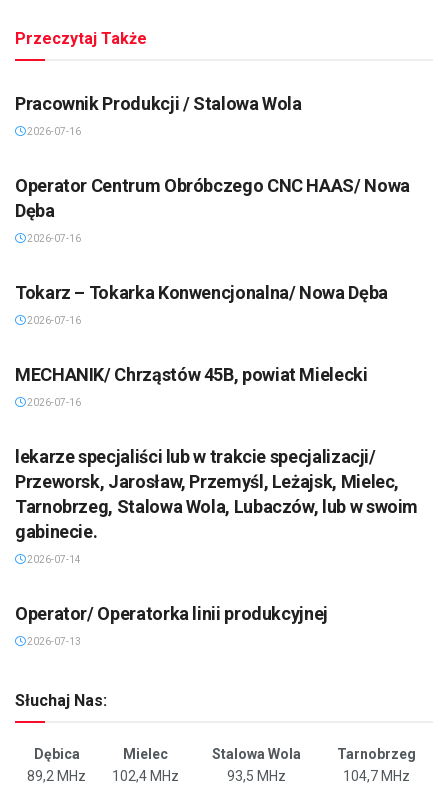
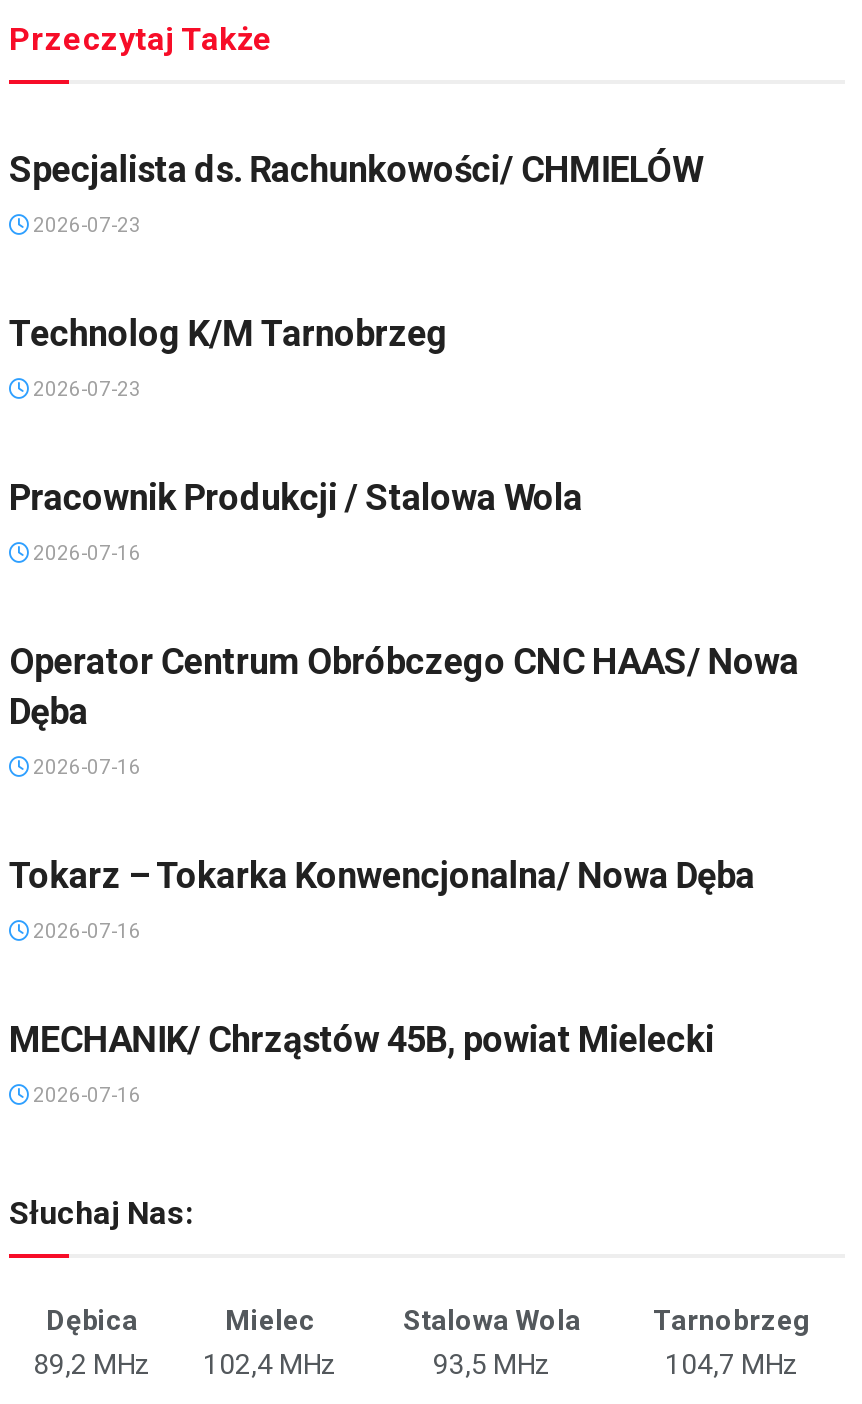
none -> [9,148,701,400] Specjalista ds. Rachunkowości/ CHMIELÓW | 2026-07-23 | Technolog K/M Tarnobrzeg | 2026-07-23
moved [15,93,410,408] -> [9,476,799,1106]: Pracownik Produkcji / Stalowa Wola | 2026-07-16 | Operator Centrum Obróbczego CNC HAAS/ Nowa | ... | MECHANIK/ Chrząstów 45B, powiat Mielecki | 2026-07-16
[15,446,418,647] lekarze specjaliści lub w trakcie specjalizacji/ | Przeworsk, Jarosław, Przemyśl, Leżajsk, Mielec, | Tarnobrzeg, Stalowa Wola, Lubaczów, lub w swoim | gabinecie. | 2026-07-14 | Operator/ Operatorka linii produkcyjnej | 2026-07-13 -> none

